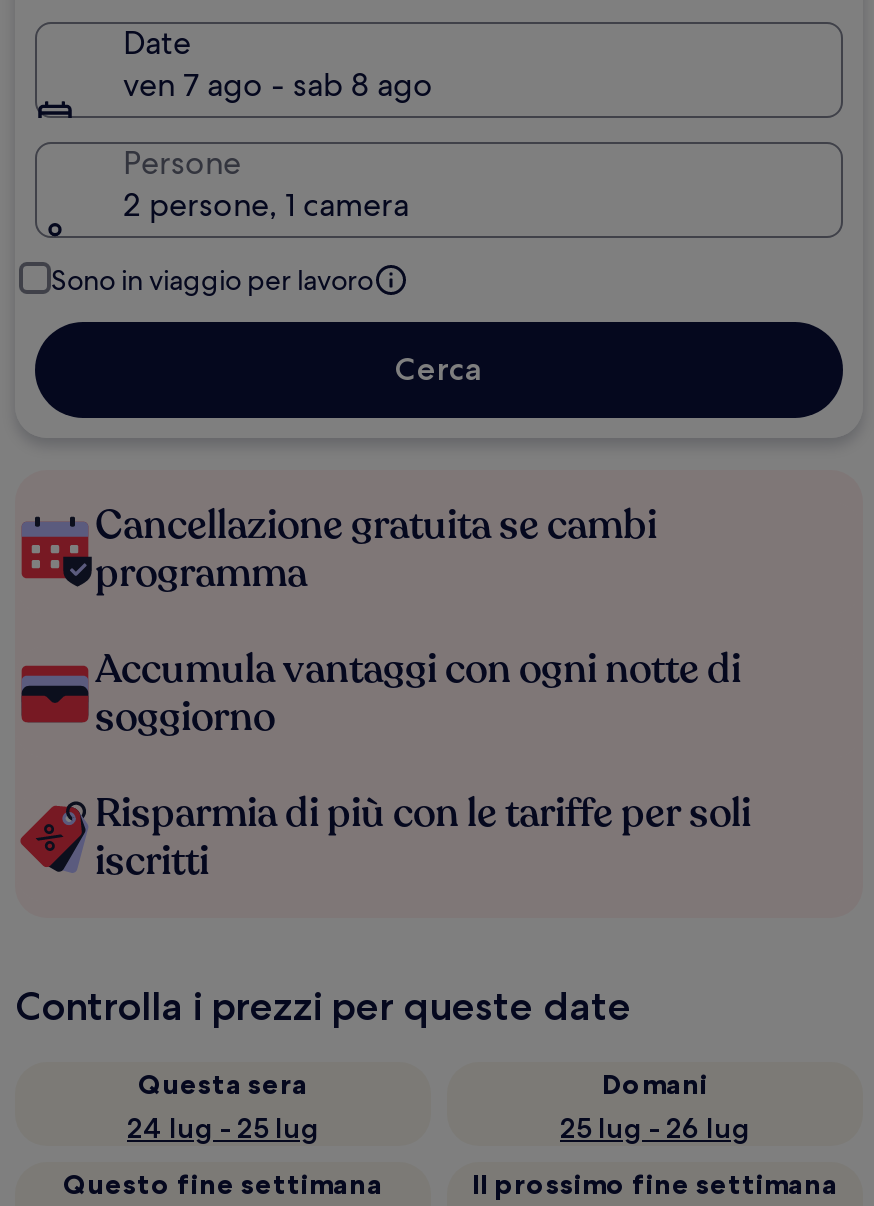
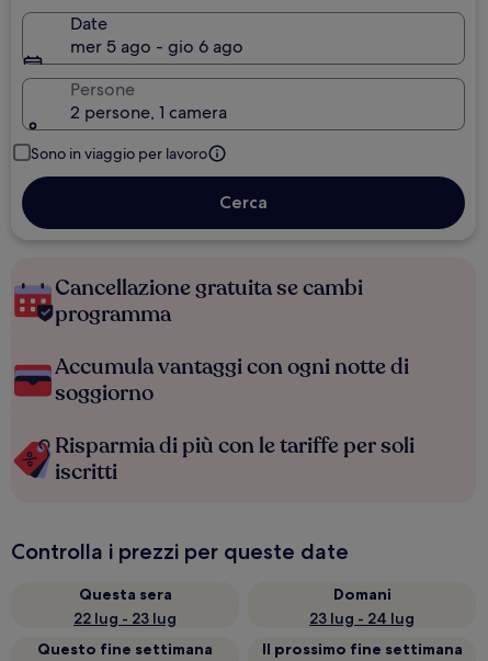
[123,64,433,106] ven 7 ago - sab 8 ago -> [70,35,243,58] mer 5 ago - gio 6 ago
[127,1110,319,1146] 24 lug - 25 lug -> [73,608,177,628] 22 lug - 23 lug
[560,1110,750,1146] 25 lug - 26 lug -> [309,608,415,628] 23 lug - 24 lug

